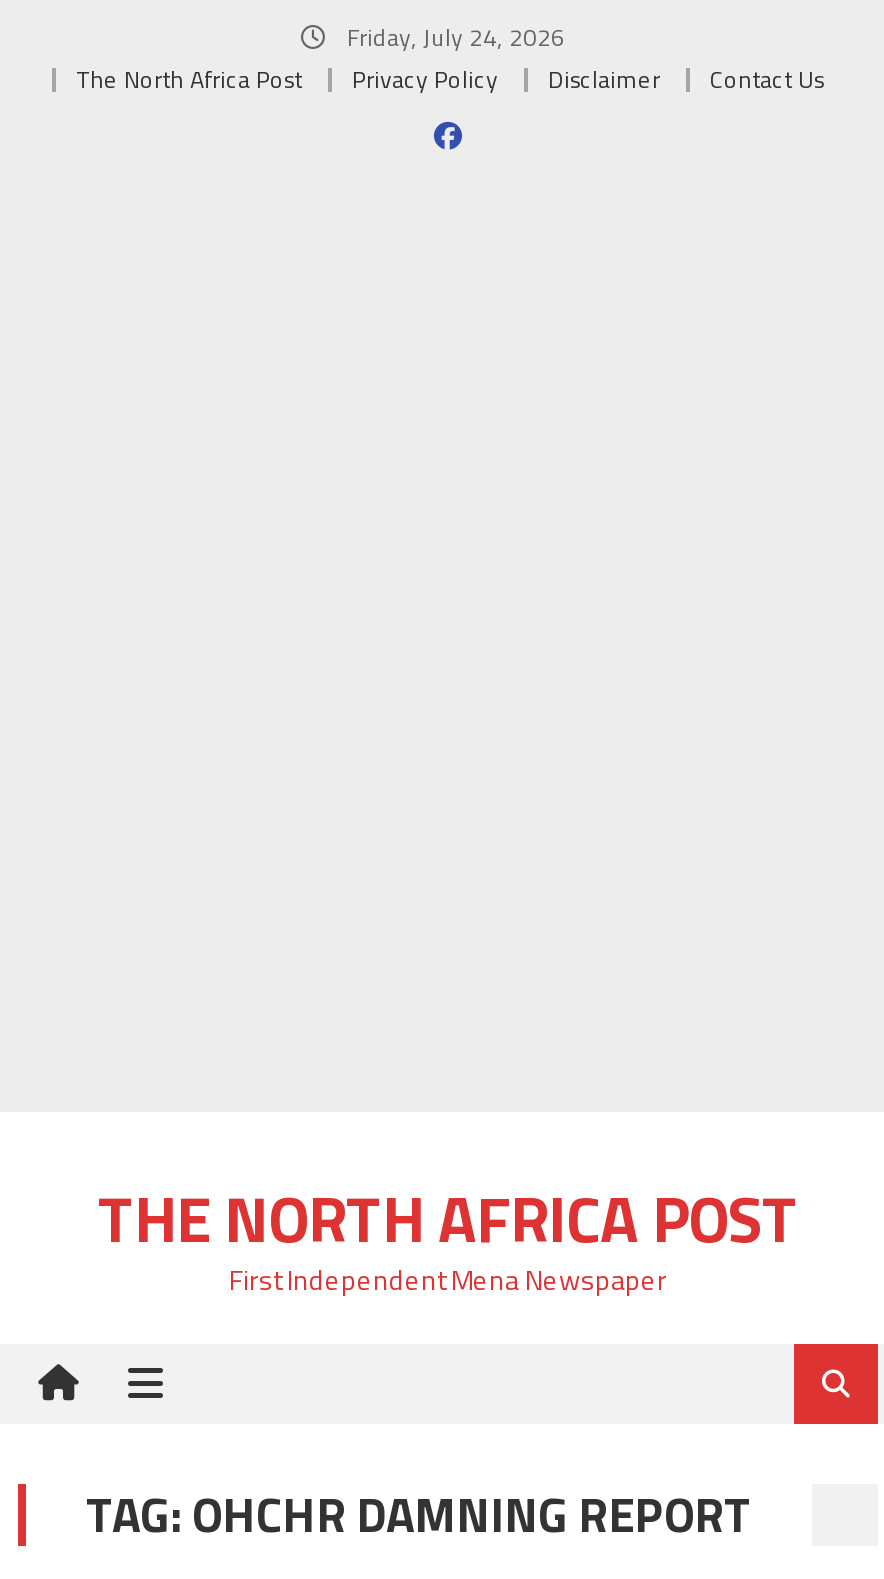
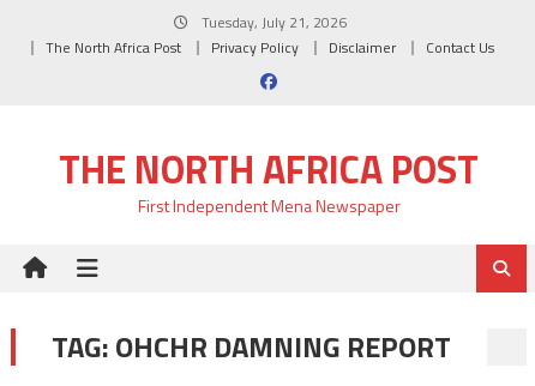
[341,18,565,56] Friday, July 24, 2026 -> [197,11,346,34] Tuesday, July 21, 2026

